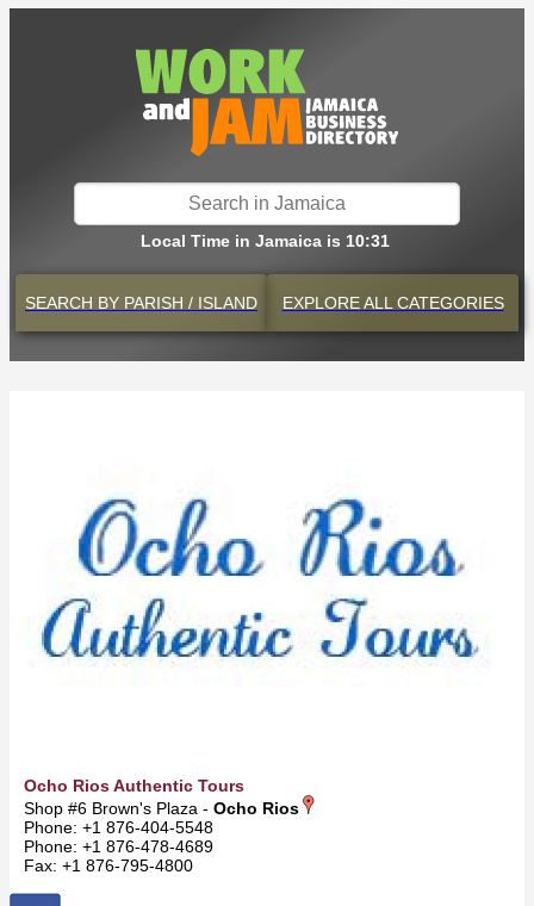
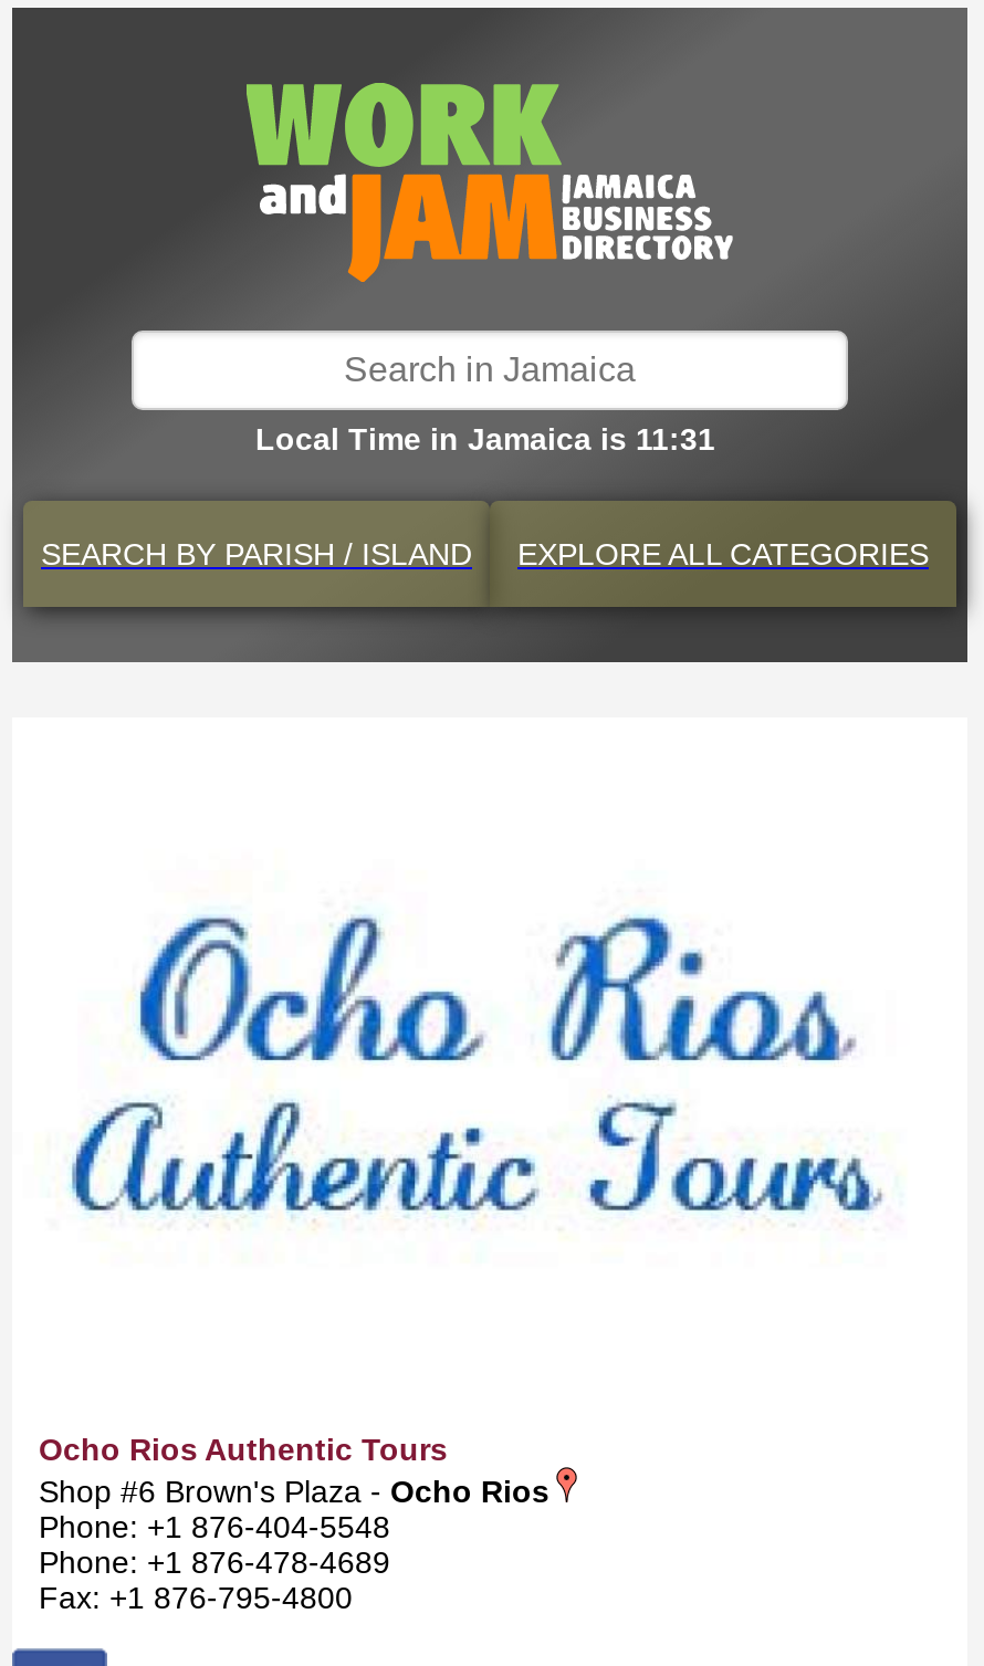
[140,231,389,250] Local Time in Jamaica is 10:31 -> [255,421,715,457] Local Time in Jamaica is 11:31

